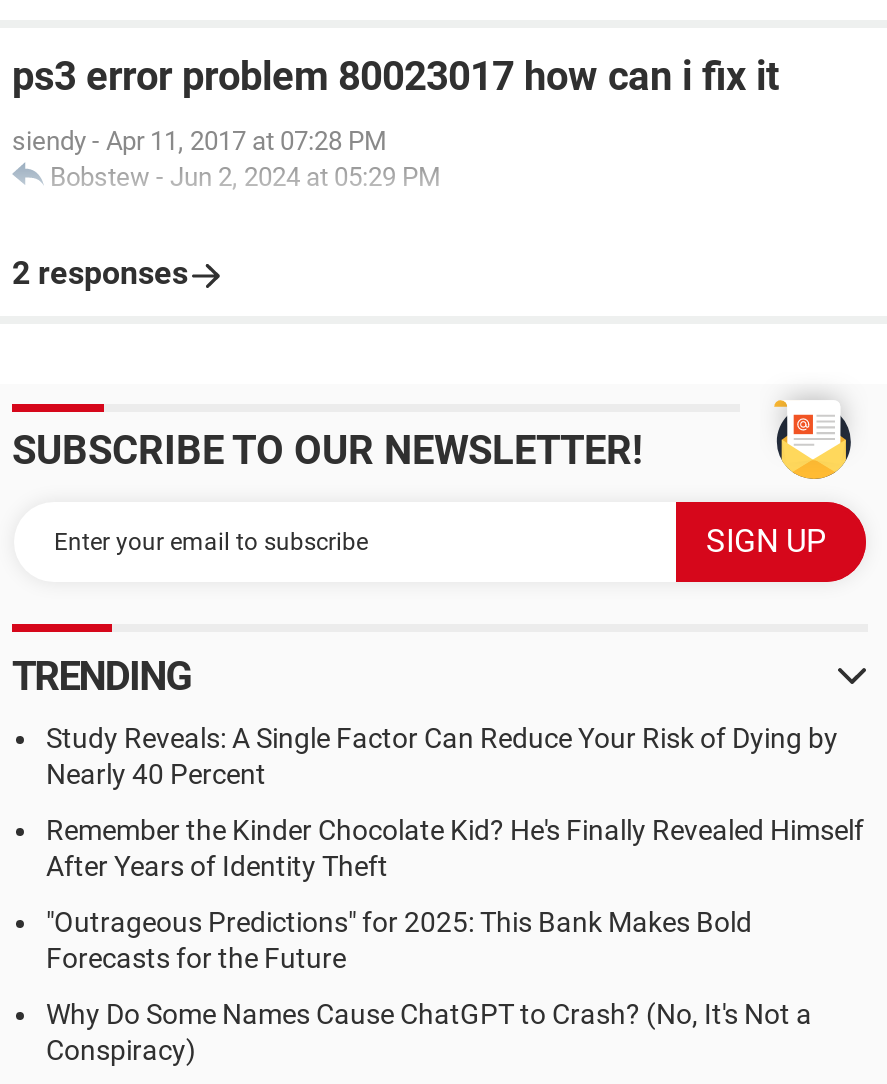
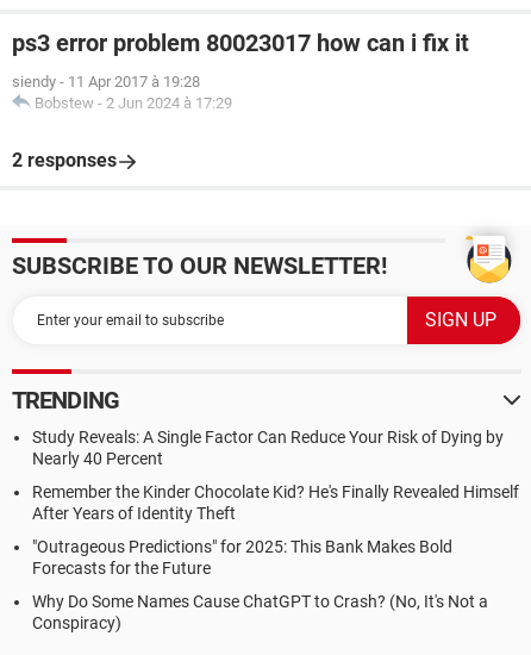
[12,126,440,192] siendy - Apr 11, 2017 at 07:28 PM | Bobstew - Jun 2, 2024 at 05:29 PM -> [12,73,232,112] siendy - 11 Apr 2017 à 19:28 | Bobstew - 2 Jun 2024 à 17:29

